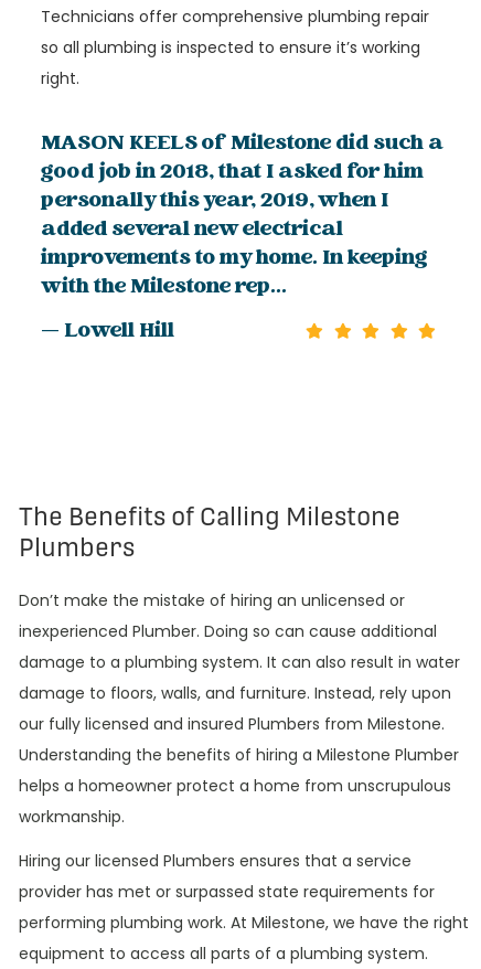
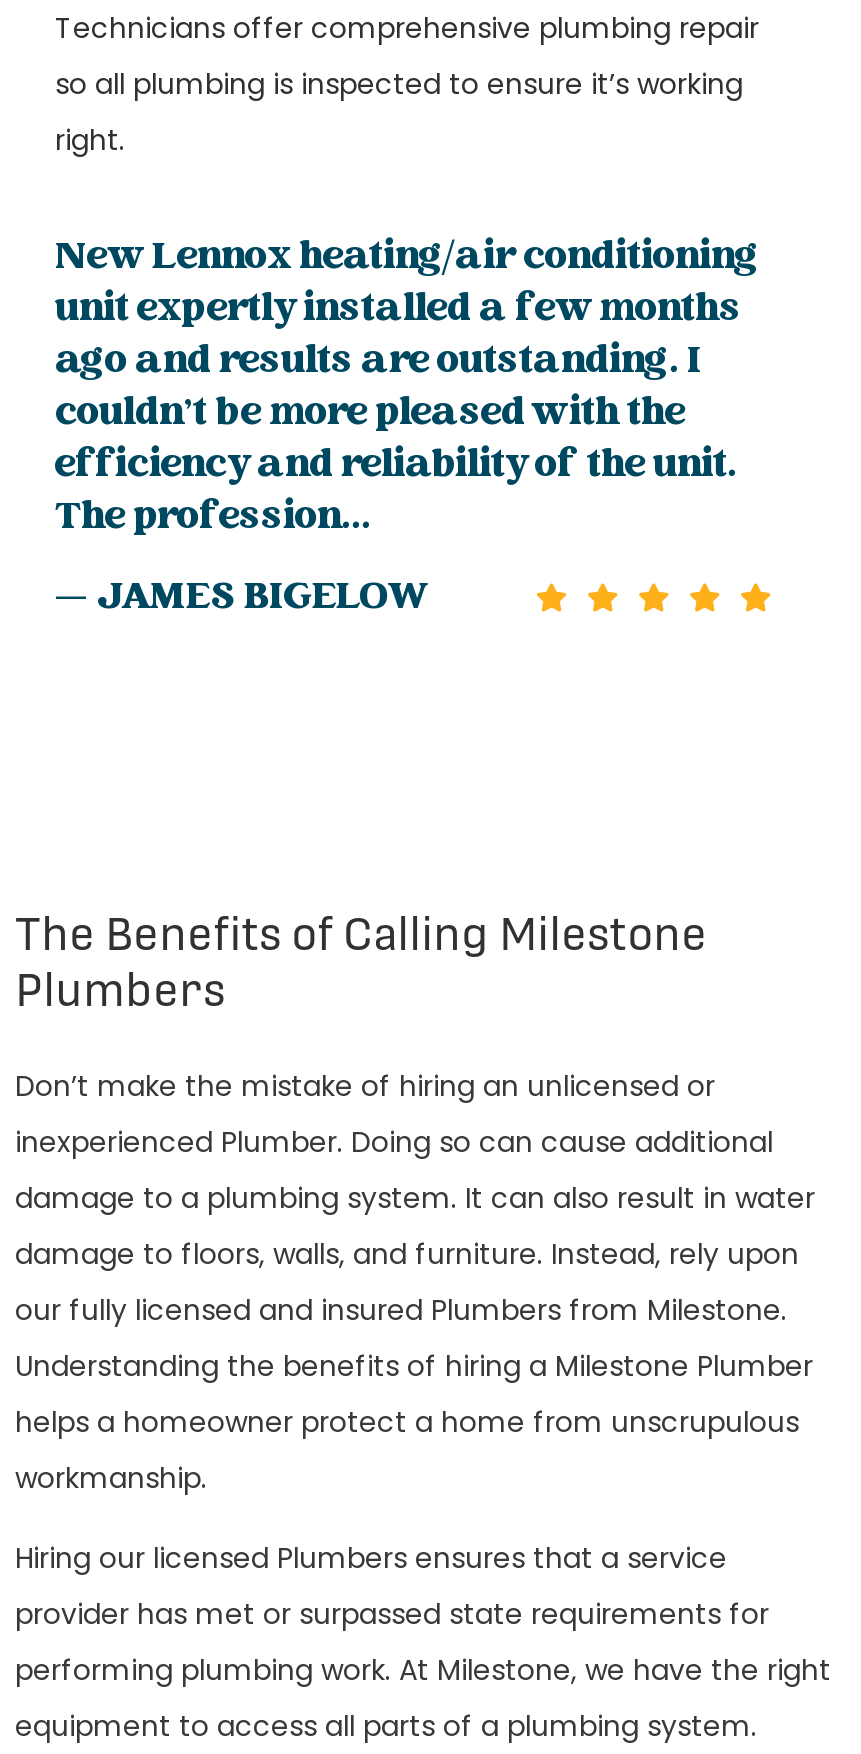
[41,127,443,349] MASON KEELS of Milestone did such a | good job in 2018, that I asked for him | personally this year, 2019, when I | added several new electrical | improvements to my home. In keeping | with the Milestone rep... | — Lowell Hill -> [55,228,759,630] New Lennox heating/air conditioning | unit expertly installed a few months | ago and results are outstanding. I | couldn’t be more pleased with the | efficiency and reliability of the unit. | The profession... | — JAMES BIGELOW

